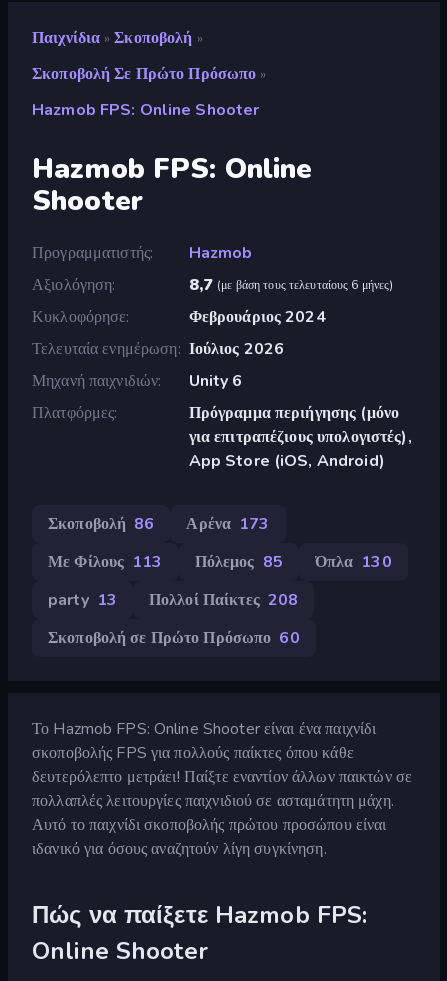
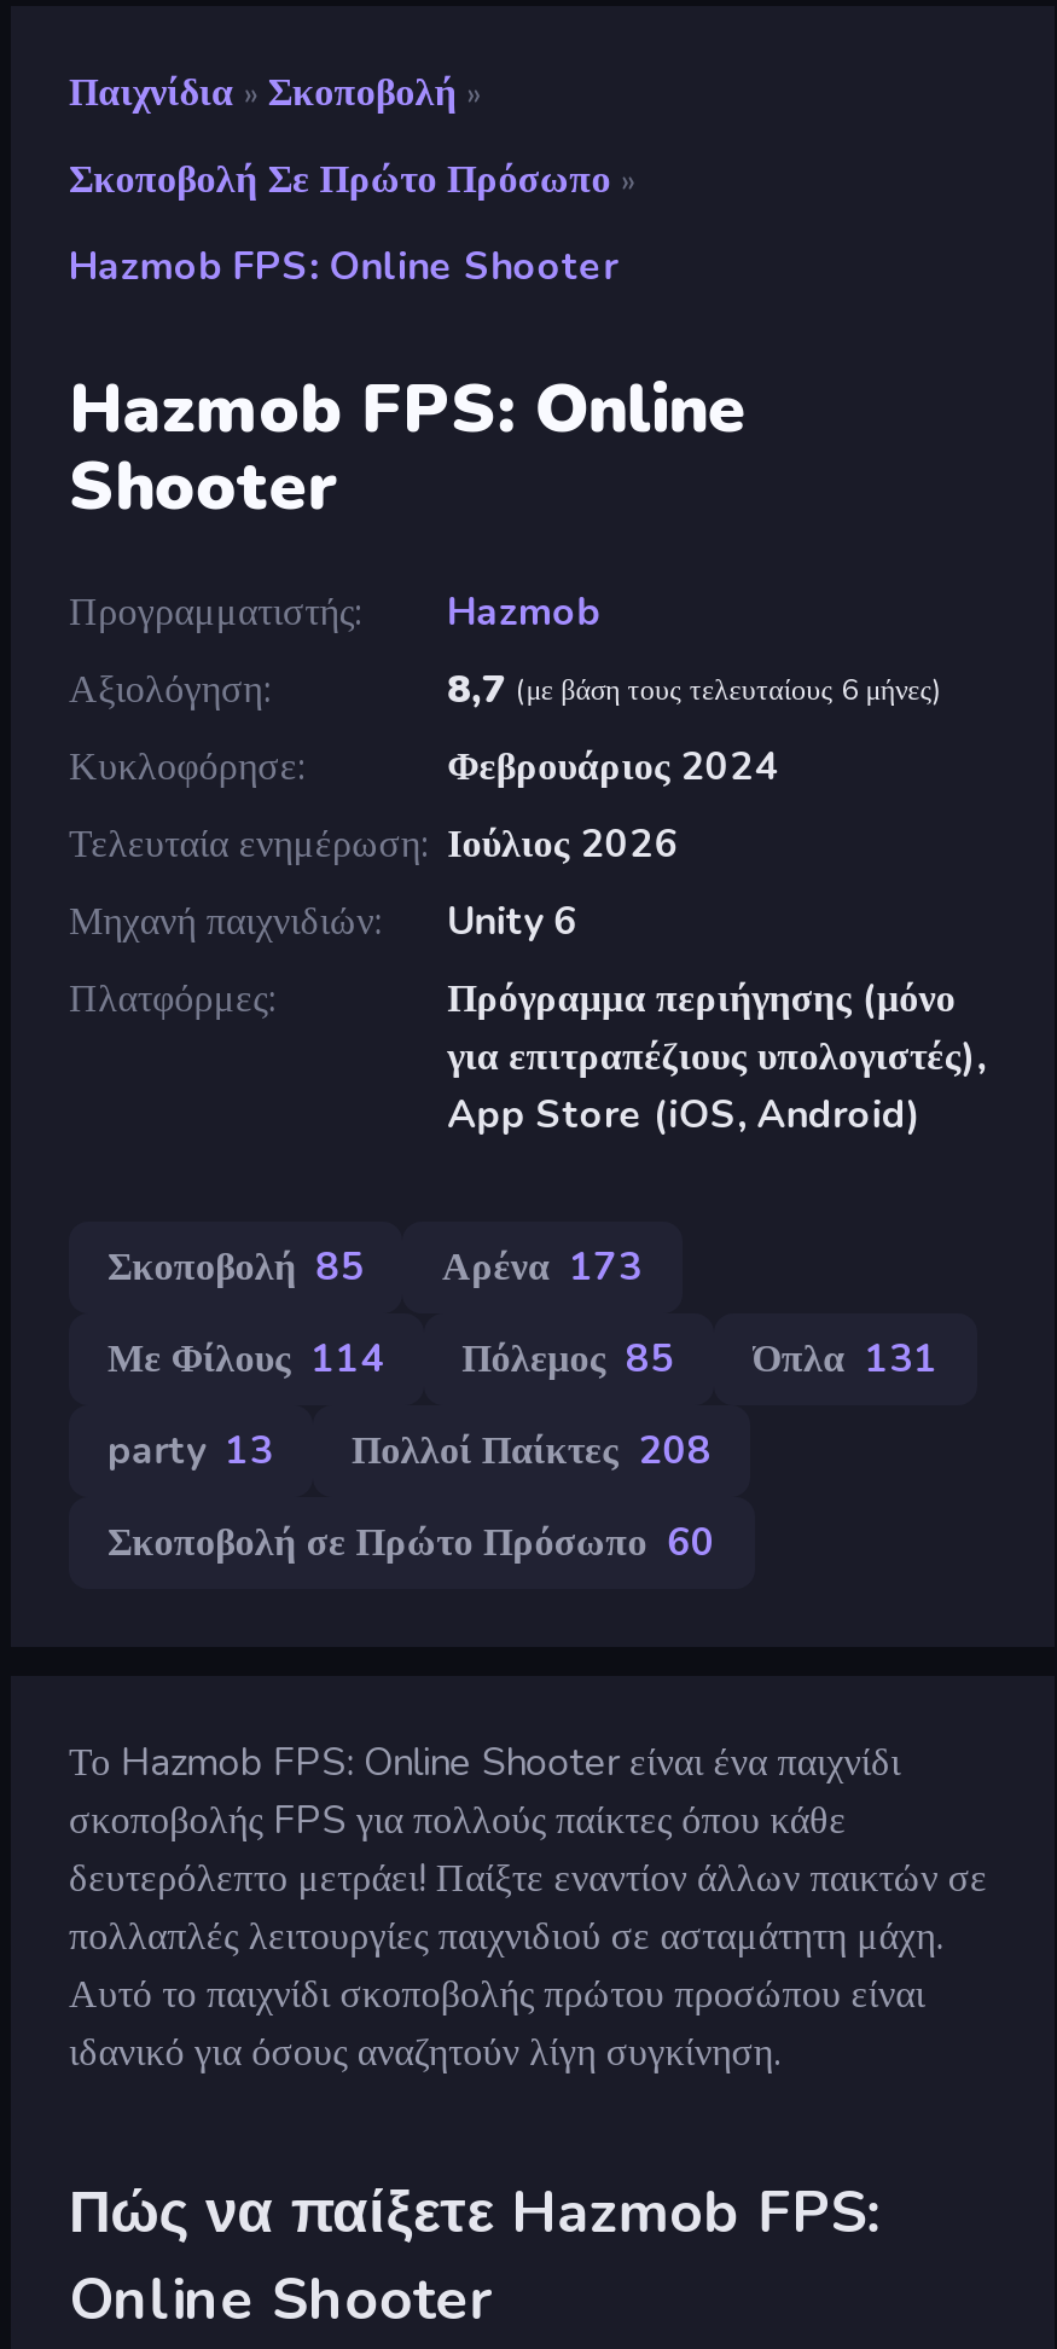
[48,513,269,535] Σκοποβολή 86 Αρένα 173 -> [108,1240,643,1294] Σκοποβολή 85 Αρένα 173
[48,551,163,573] Με Φίλους 113 -> [108,1332,384,1385] Με Φίλους 114
[315,551,392,573] Όπλα 130 -> [752,1332,938,1385] Όπλα 131

